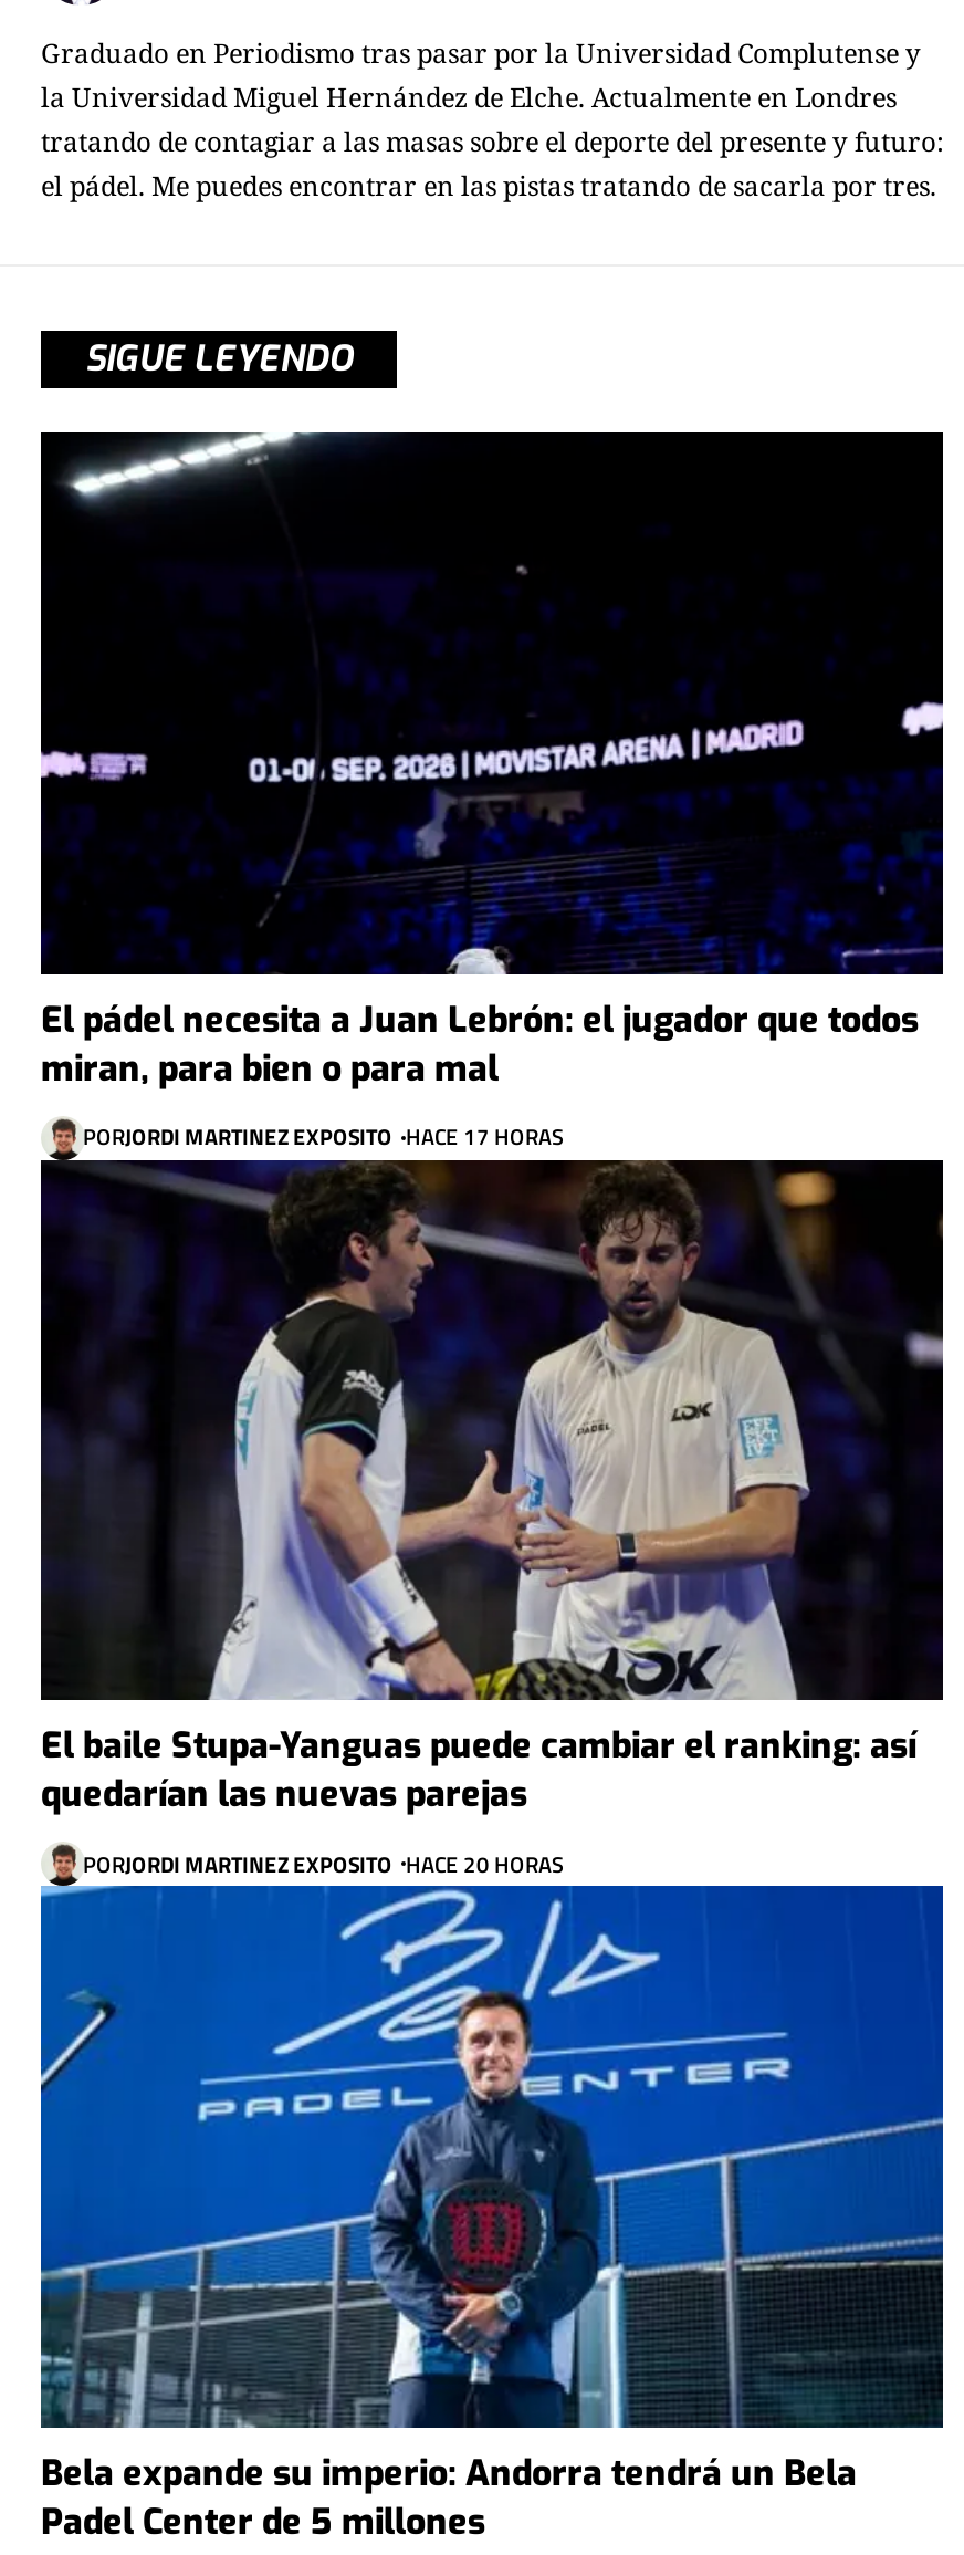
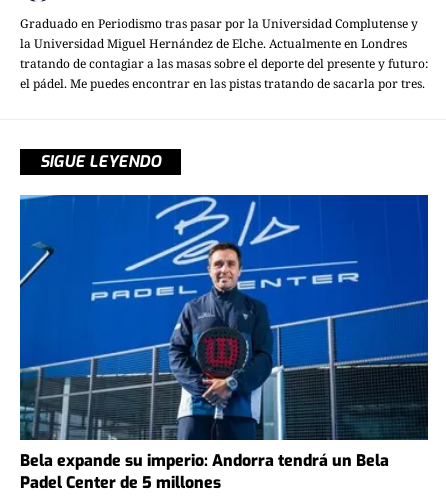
[39,429,945,1154] [image] | El pádel necesita a Juan Lebrón: el jugador que todos | miran, para bien o para mal | PORJORDI MARTINEZ EXPOSITO HACE 17 HORAS -> none
[39,1122,945,1881] [image] | El baile Stupa-Yanguas puede cambiar el ranking: así | quedarían las nuevas parejas | PORJORDI MARTINEZ EXPOSITO HACE 20 HORAS -> none

